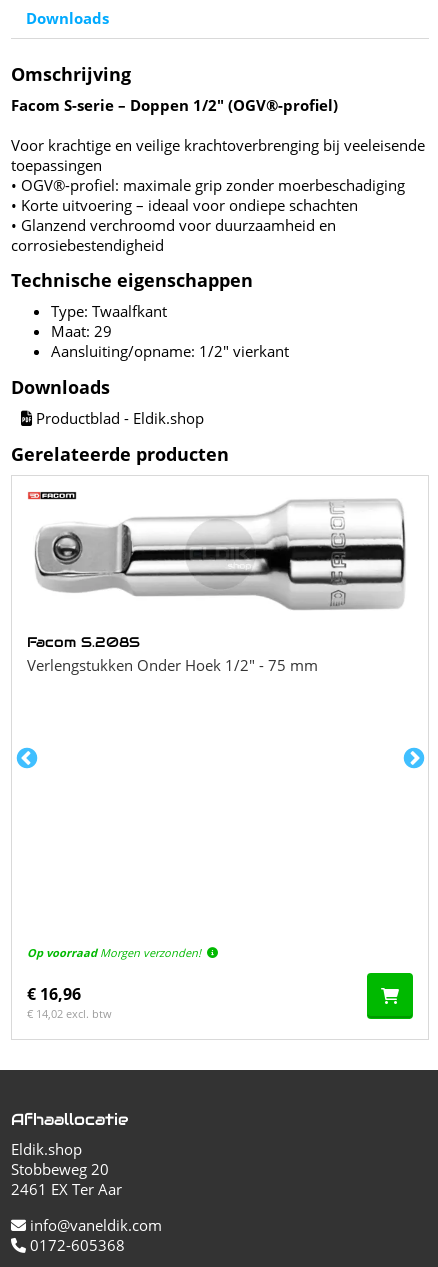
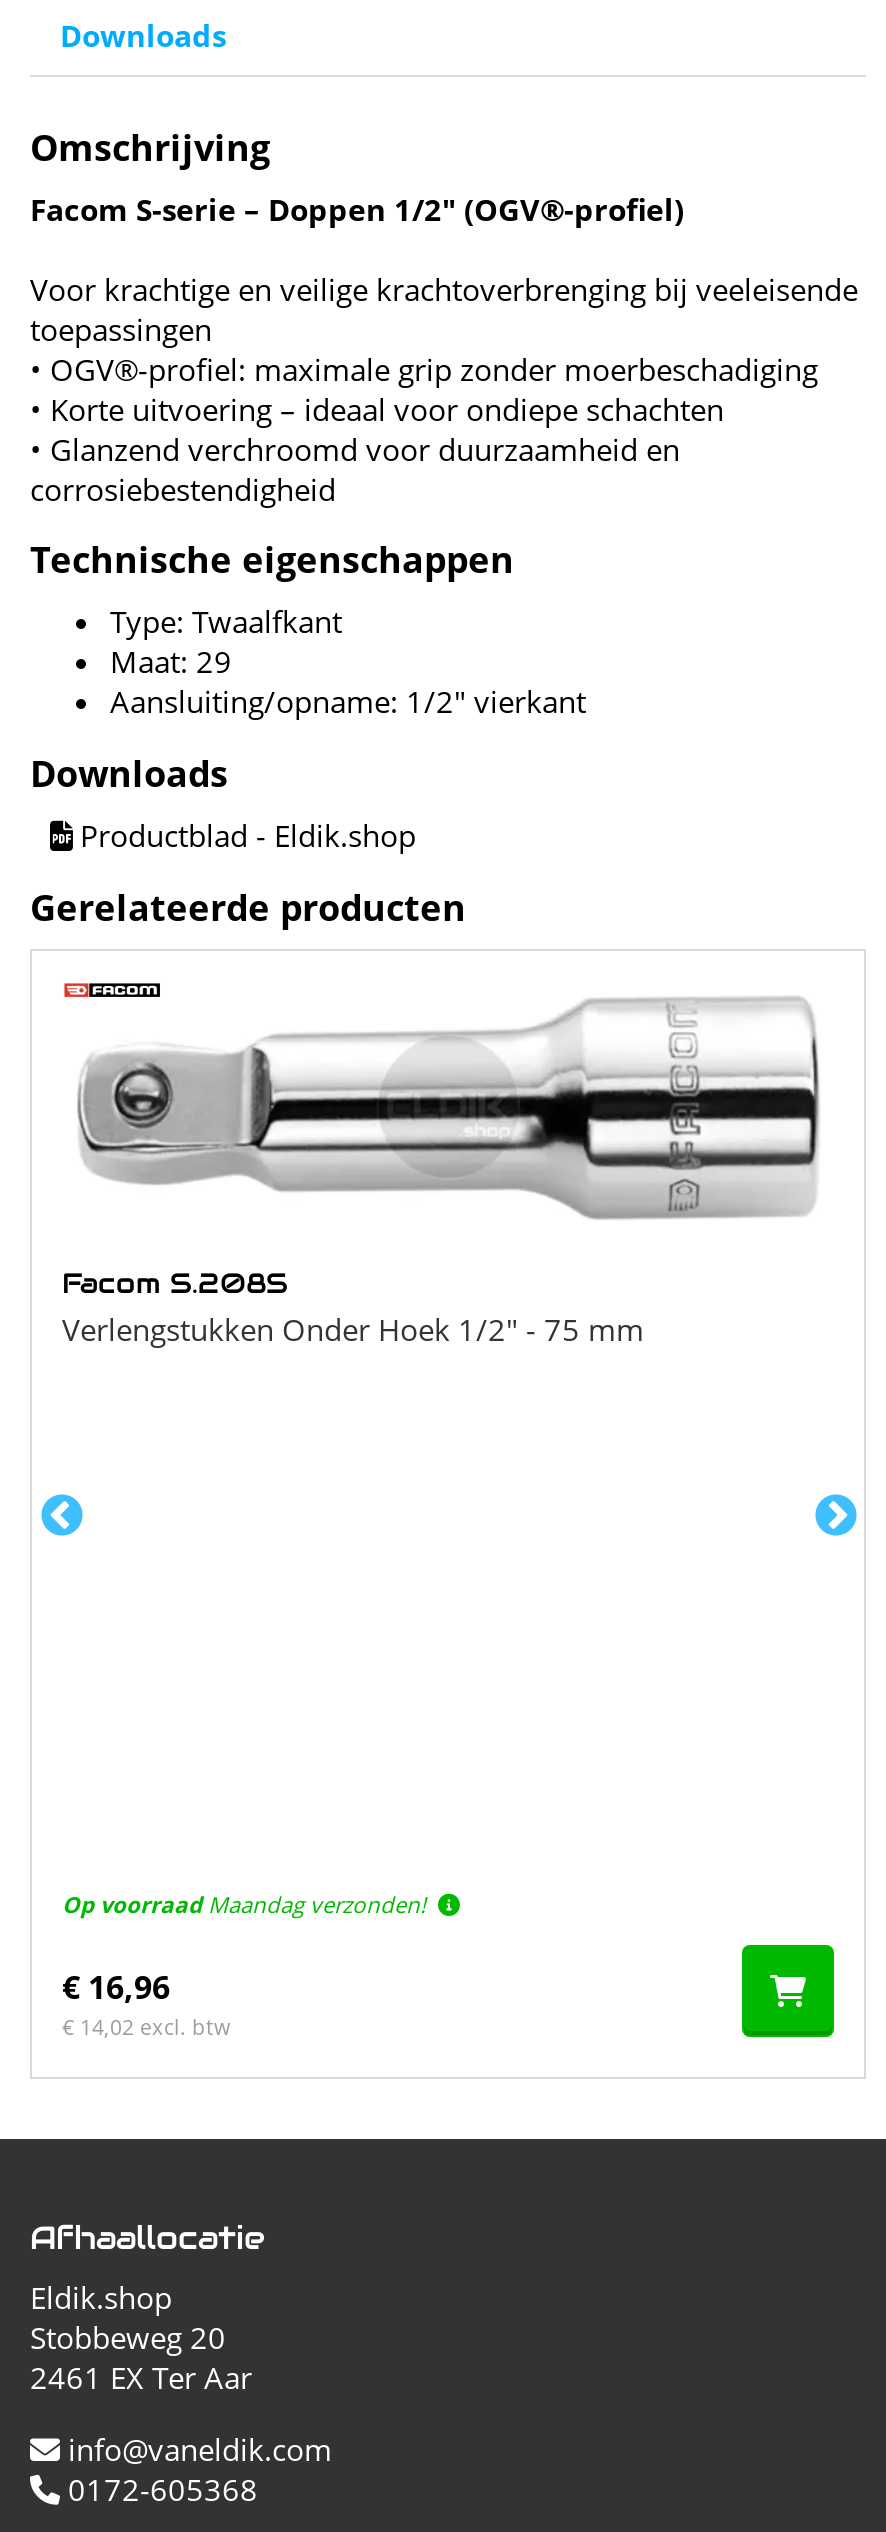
[27,945,201,960] Op voorraad Morgen verzonden! -> [62,1889,426,1919] Op voorraad Maandag verzonden!

